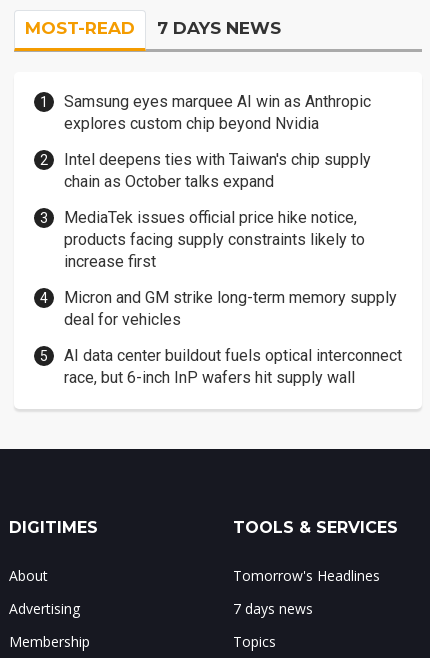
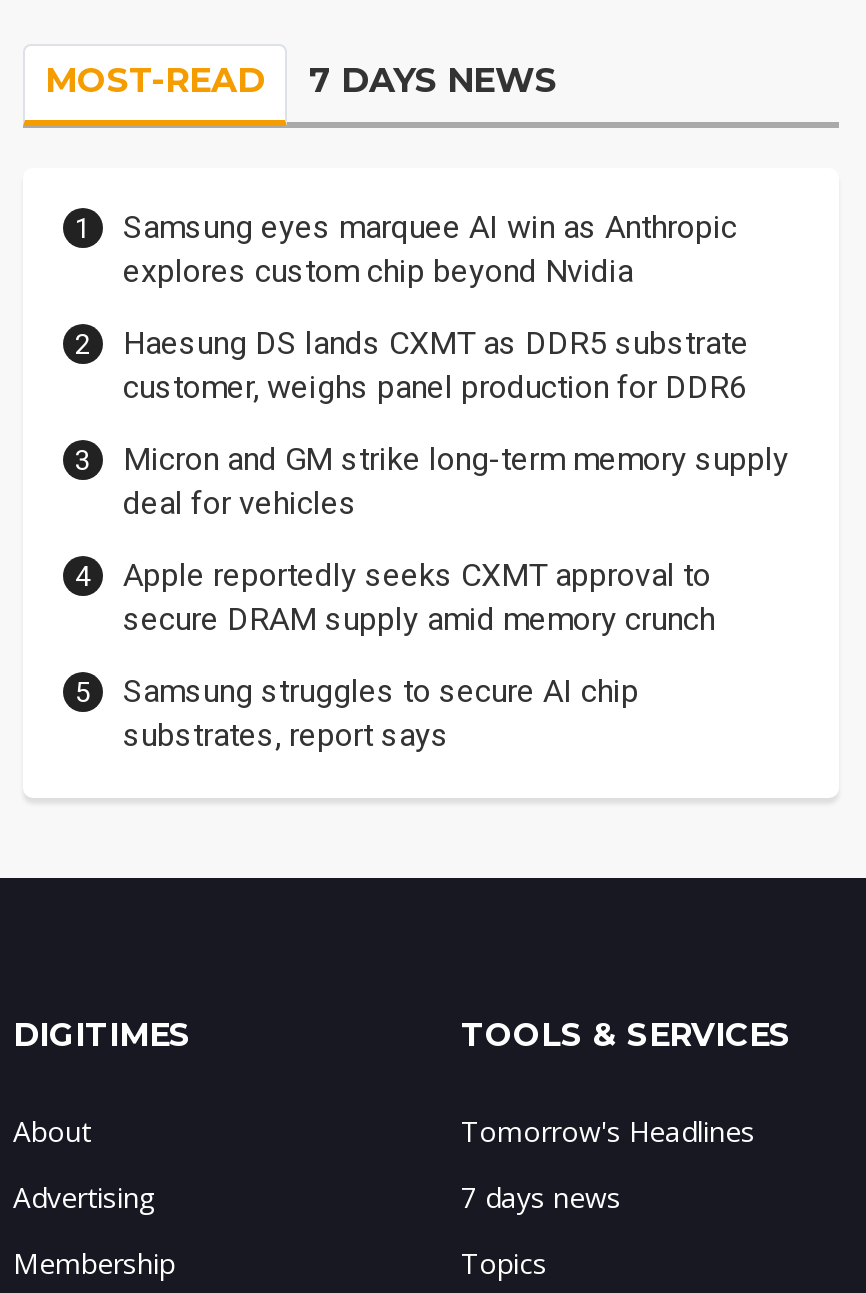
[64,150,371,271] Intel deepens ties with Taiwan's chip supply | chain as October talks expand | MediaTek issues official price hike notice, | products facing supply constraints likely to | increase first -> [123,323,749,405] Haesung DS lands CXMT as DDR5 substrate | customer, weighs panel production for DDR6
moved [64,288,397,329] -> [123,439,789,521]: Micron and GM strike long-term memory supply | deal for vehicles
[64,346,402,387] AI data center buildout fuels optical interconnect | race, but 6-inch InP wafers hit supply wall -> [123,555,715,753] Apple reportedly seeks CXMT approval to | secure DRAM supply amid memory crunch | Samsung struggles to secure AI chip | substrates, report says

